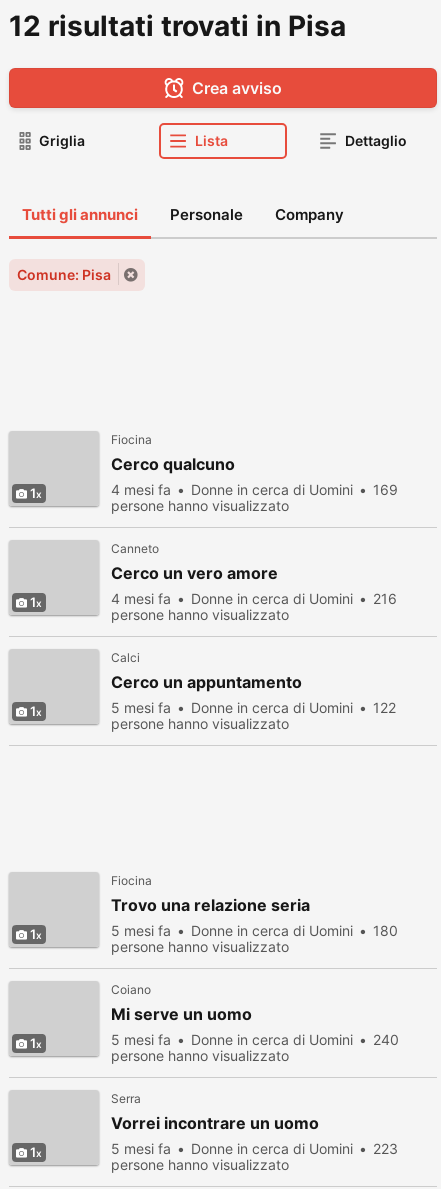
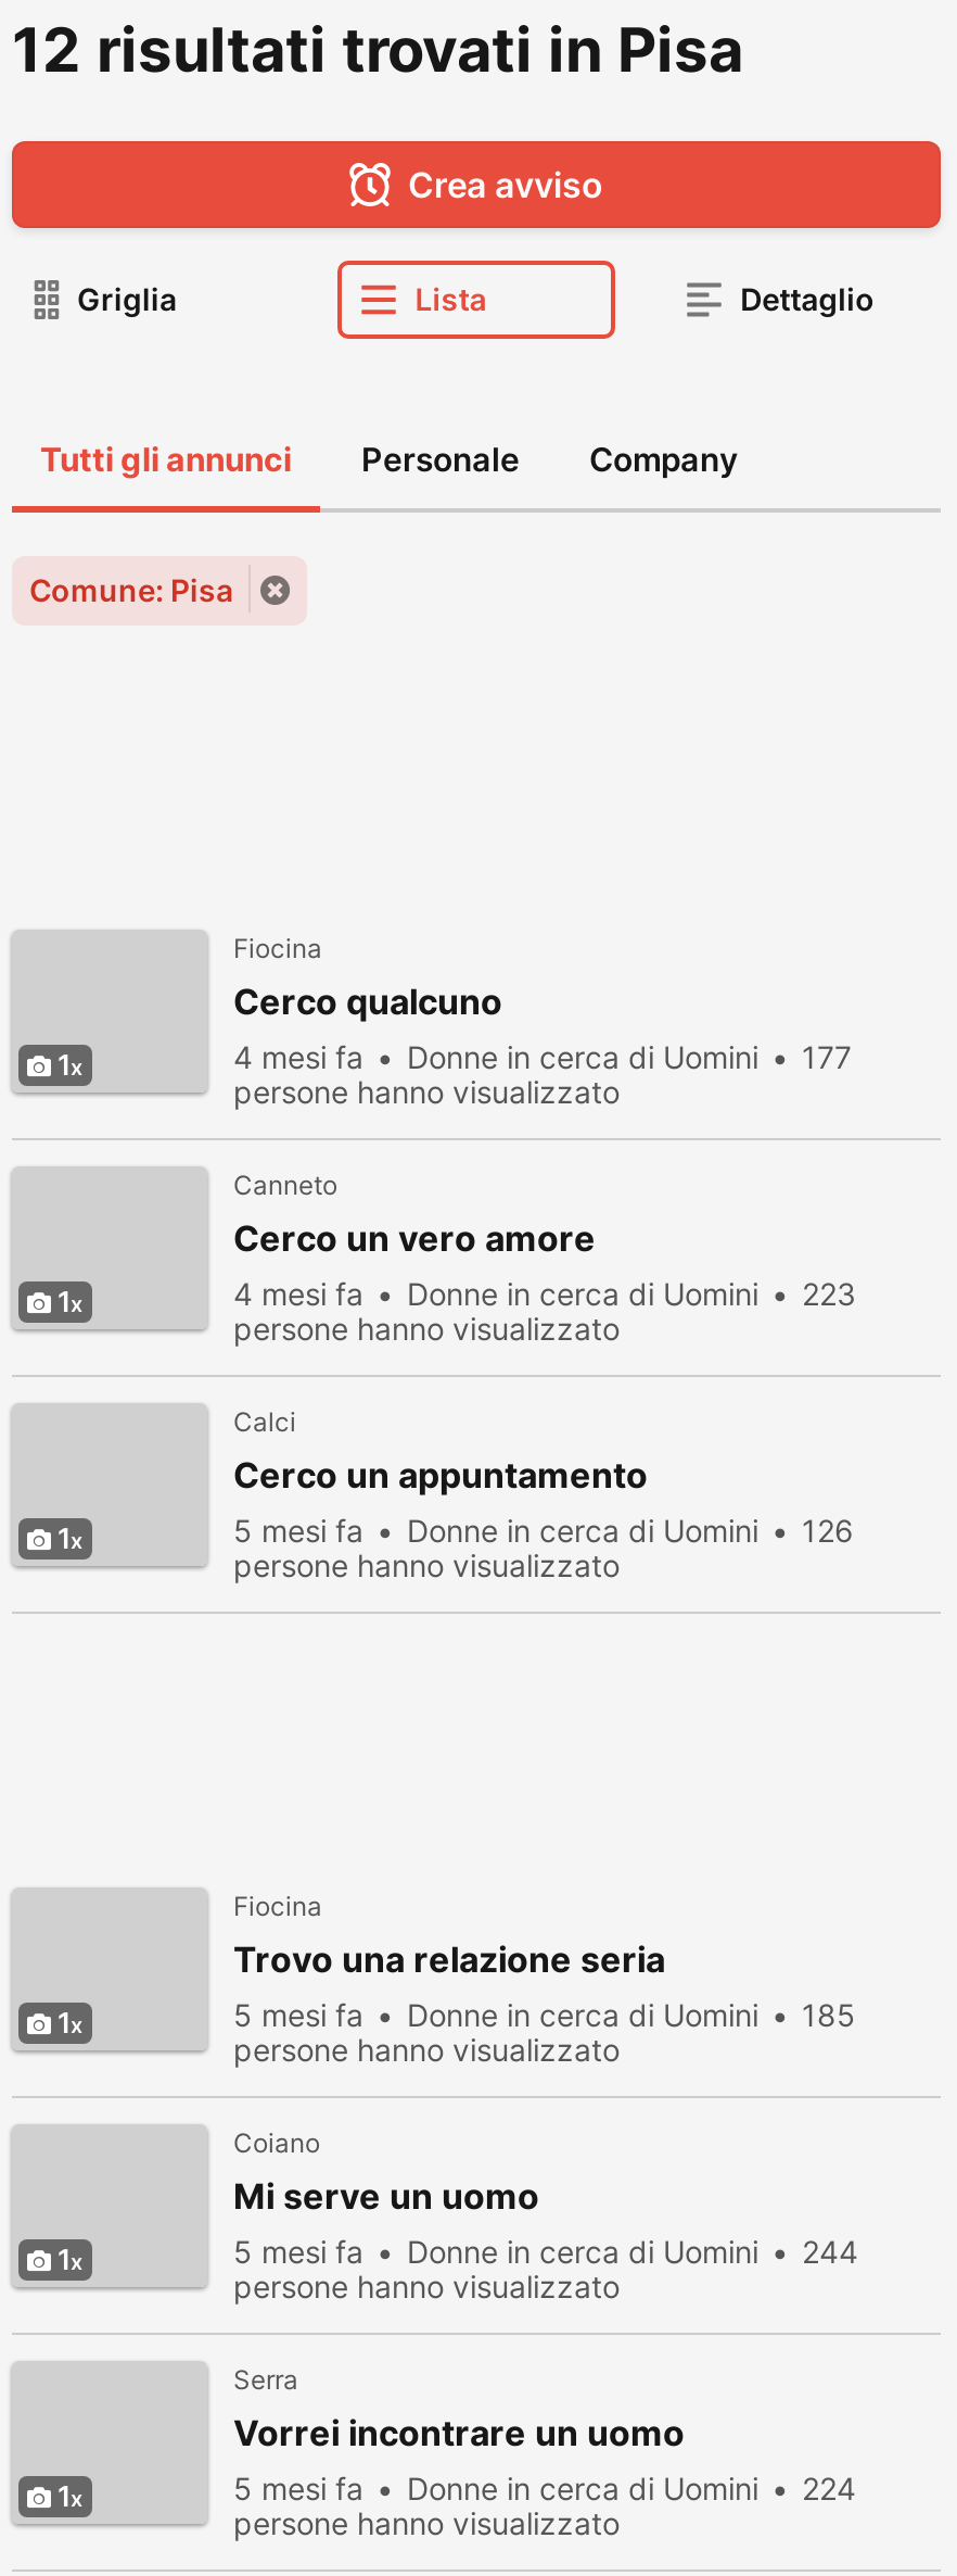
[111,481,398,498] 4 mesi fa Donne in cerca di Uomini 169 -> [233,1038,852,1075] 4 mesi fa Donne in cerca di Uomini 177
[111,590,397,607] 4 mesi fa Donne in cerca di Uomini 216 -> [233,1275,856,1312] 4 mesi fa Donne in cerca di Uomini 223
[111,699,396,716] 5 mesi fa Donne in cerca di Uomini 122 -> [233,1512,854,1549] 5 mesi fa Donne in cerca di Uomini 126
[111,922,398,939] 5 mesi fa Donne in cerca di Uomini 180 -> [233,1996,856,2033] 5 mesi fa Donne in cerca di Uomini 185
[111,1031,399,1048] 5 mesi fa Donne in cerca di Uomini 240 -> [233,2233,858,2270] 5 mesi fa Donne in cerca di Uomini 244
[111,1140,398,1157] 5 mesi fa Donne in cerca di Uomini 223 -> [233,2470,856,2506] 5 mesi fa Donne in cerca di Uomini 224

